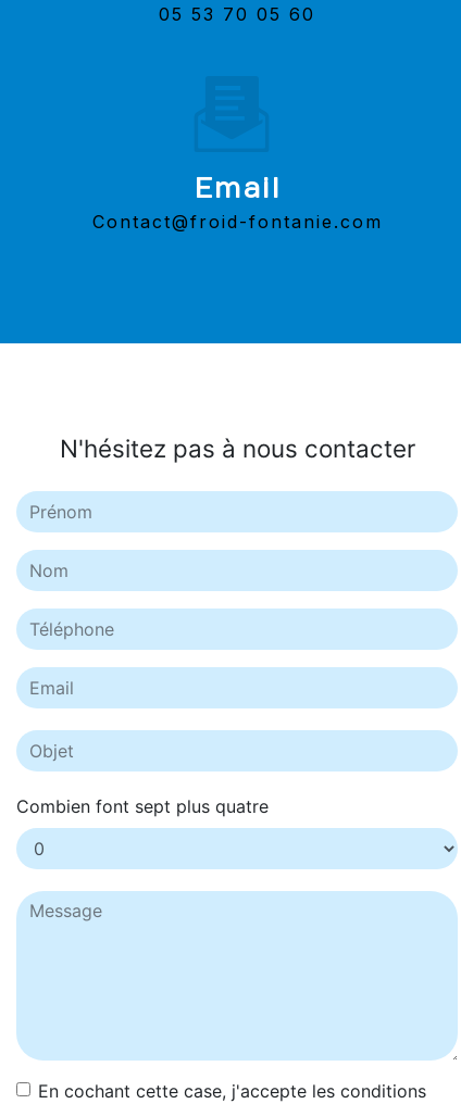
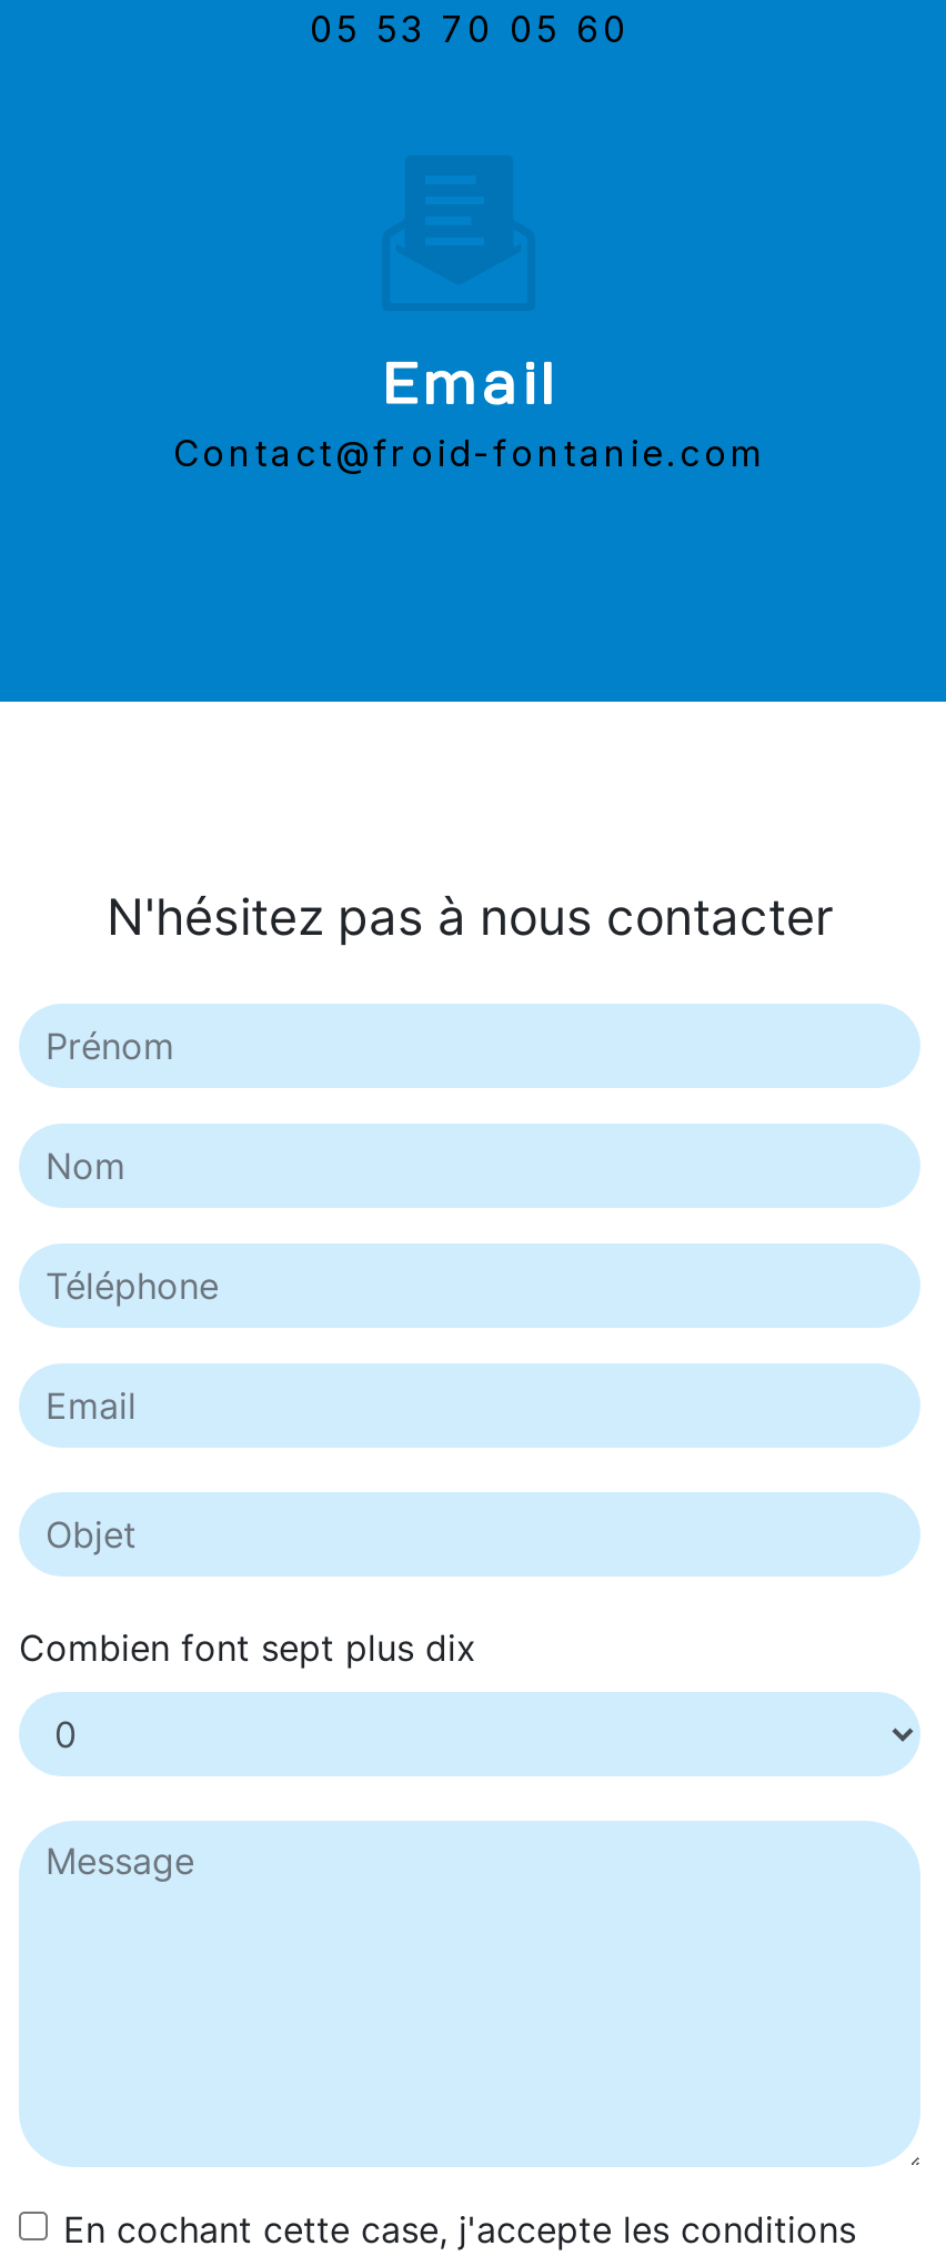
[16,795,269,817] Combien font sept plus quatre -> [19,1624,476,1669] Combien font sept plus dix

